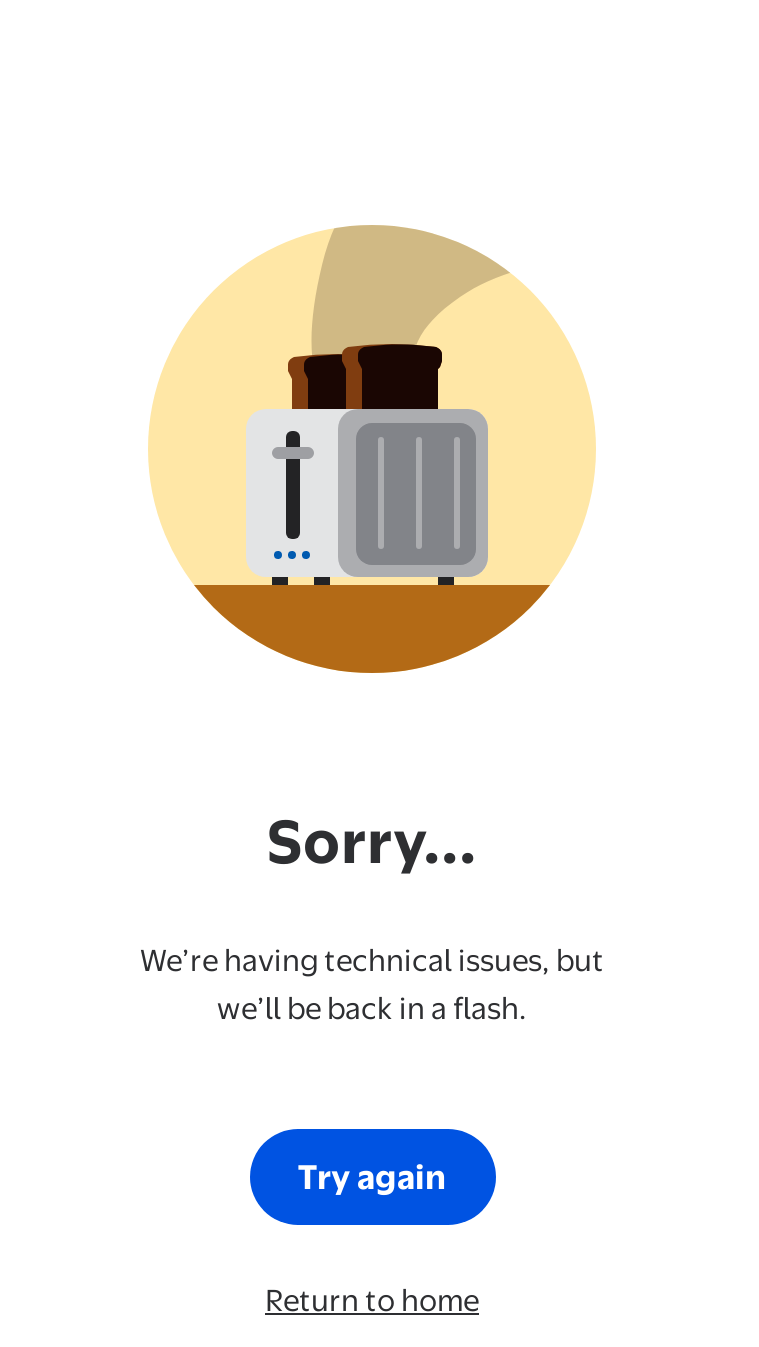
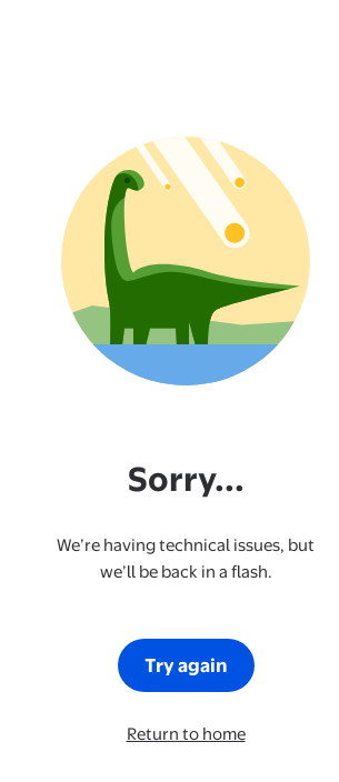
[170,225,570,675] [image] -> [72,138,299,387] [image]

